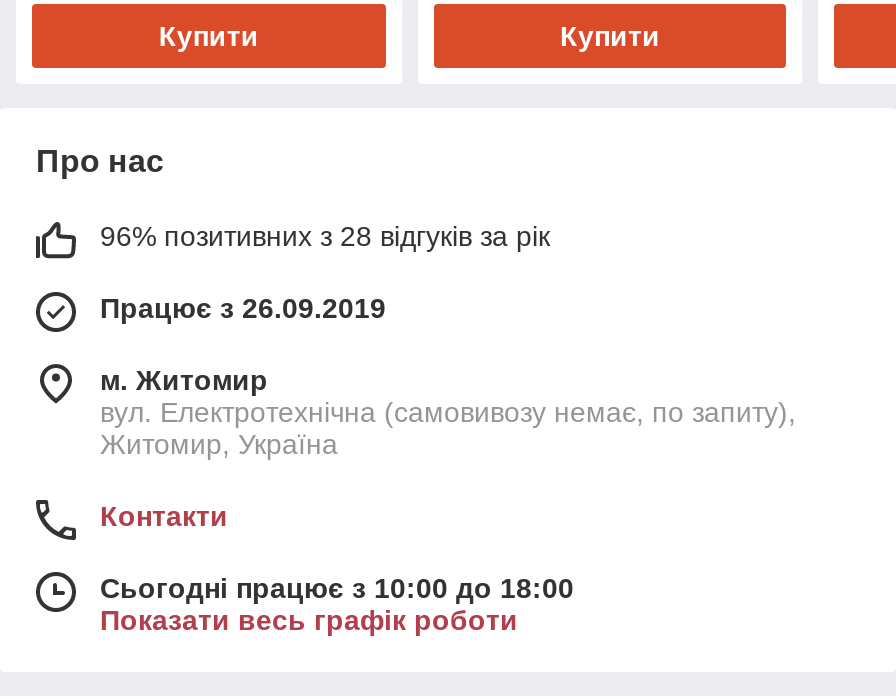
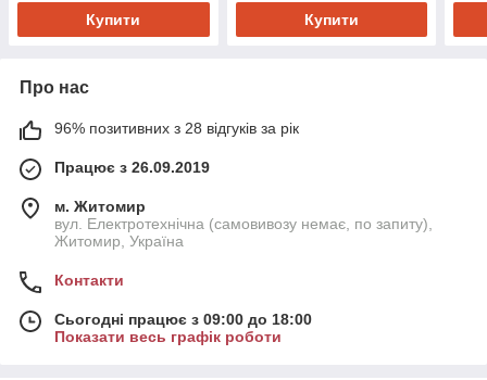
[100,572,574,604] Сьогодні працює з 10:00 до 18:00 -> [54,310,312,328] Сьогодні працює з 09:00 до 18:00

